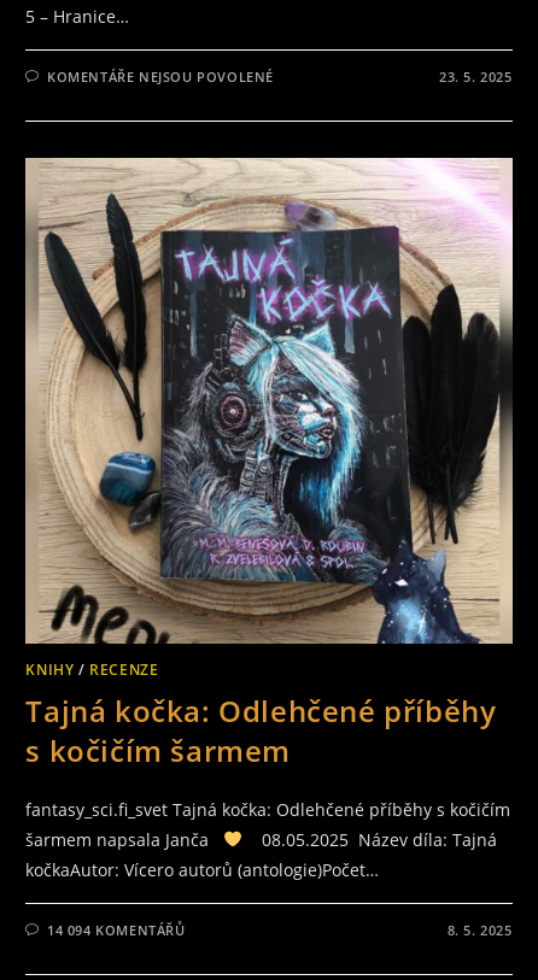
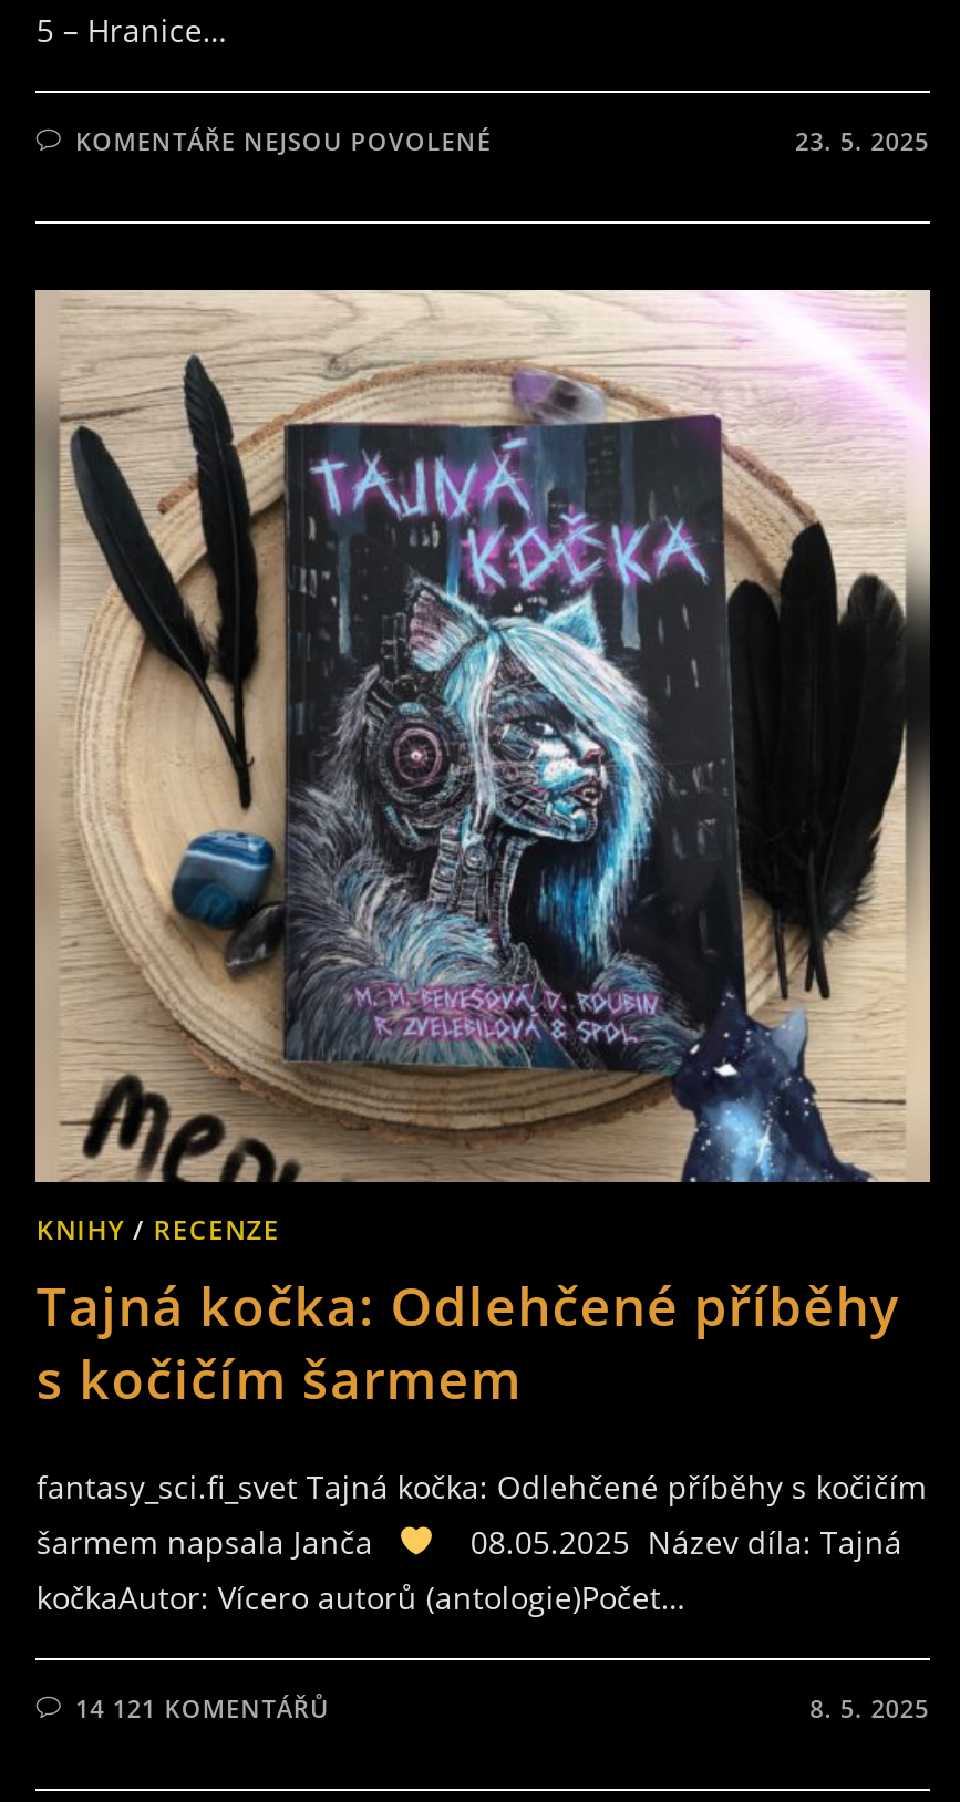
[47,921,185,939] 14 094 KOMENTÁŘŮ -> [75,1691,329,1724] 14 121 KOMENTÁŘŮ

